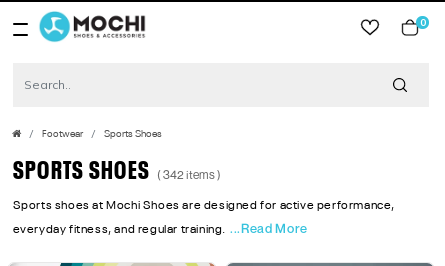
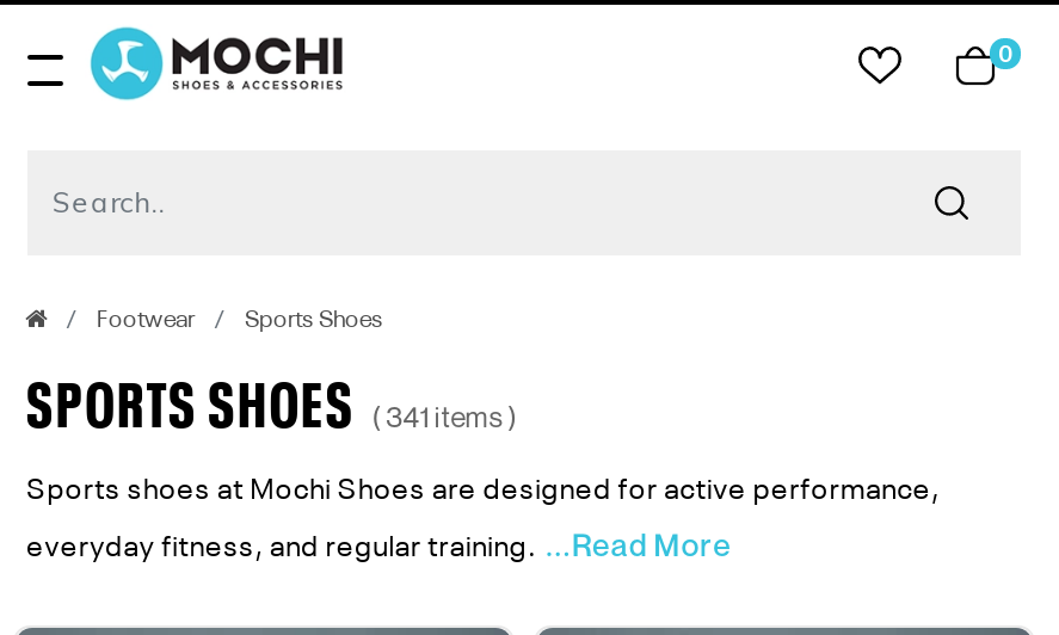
[13,158,221,184] SPORTS SHOES ( 342 items ) -> [27,376,518,438] SPORTS SHOES ( 341 items )

